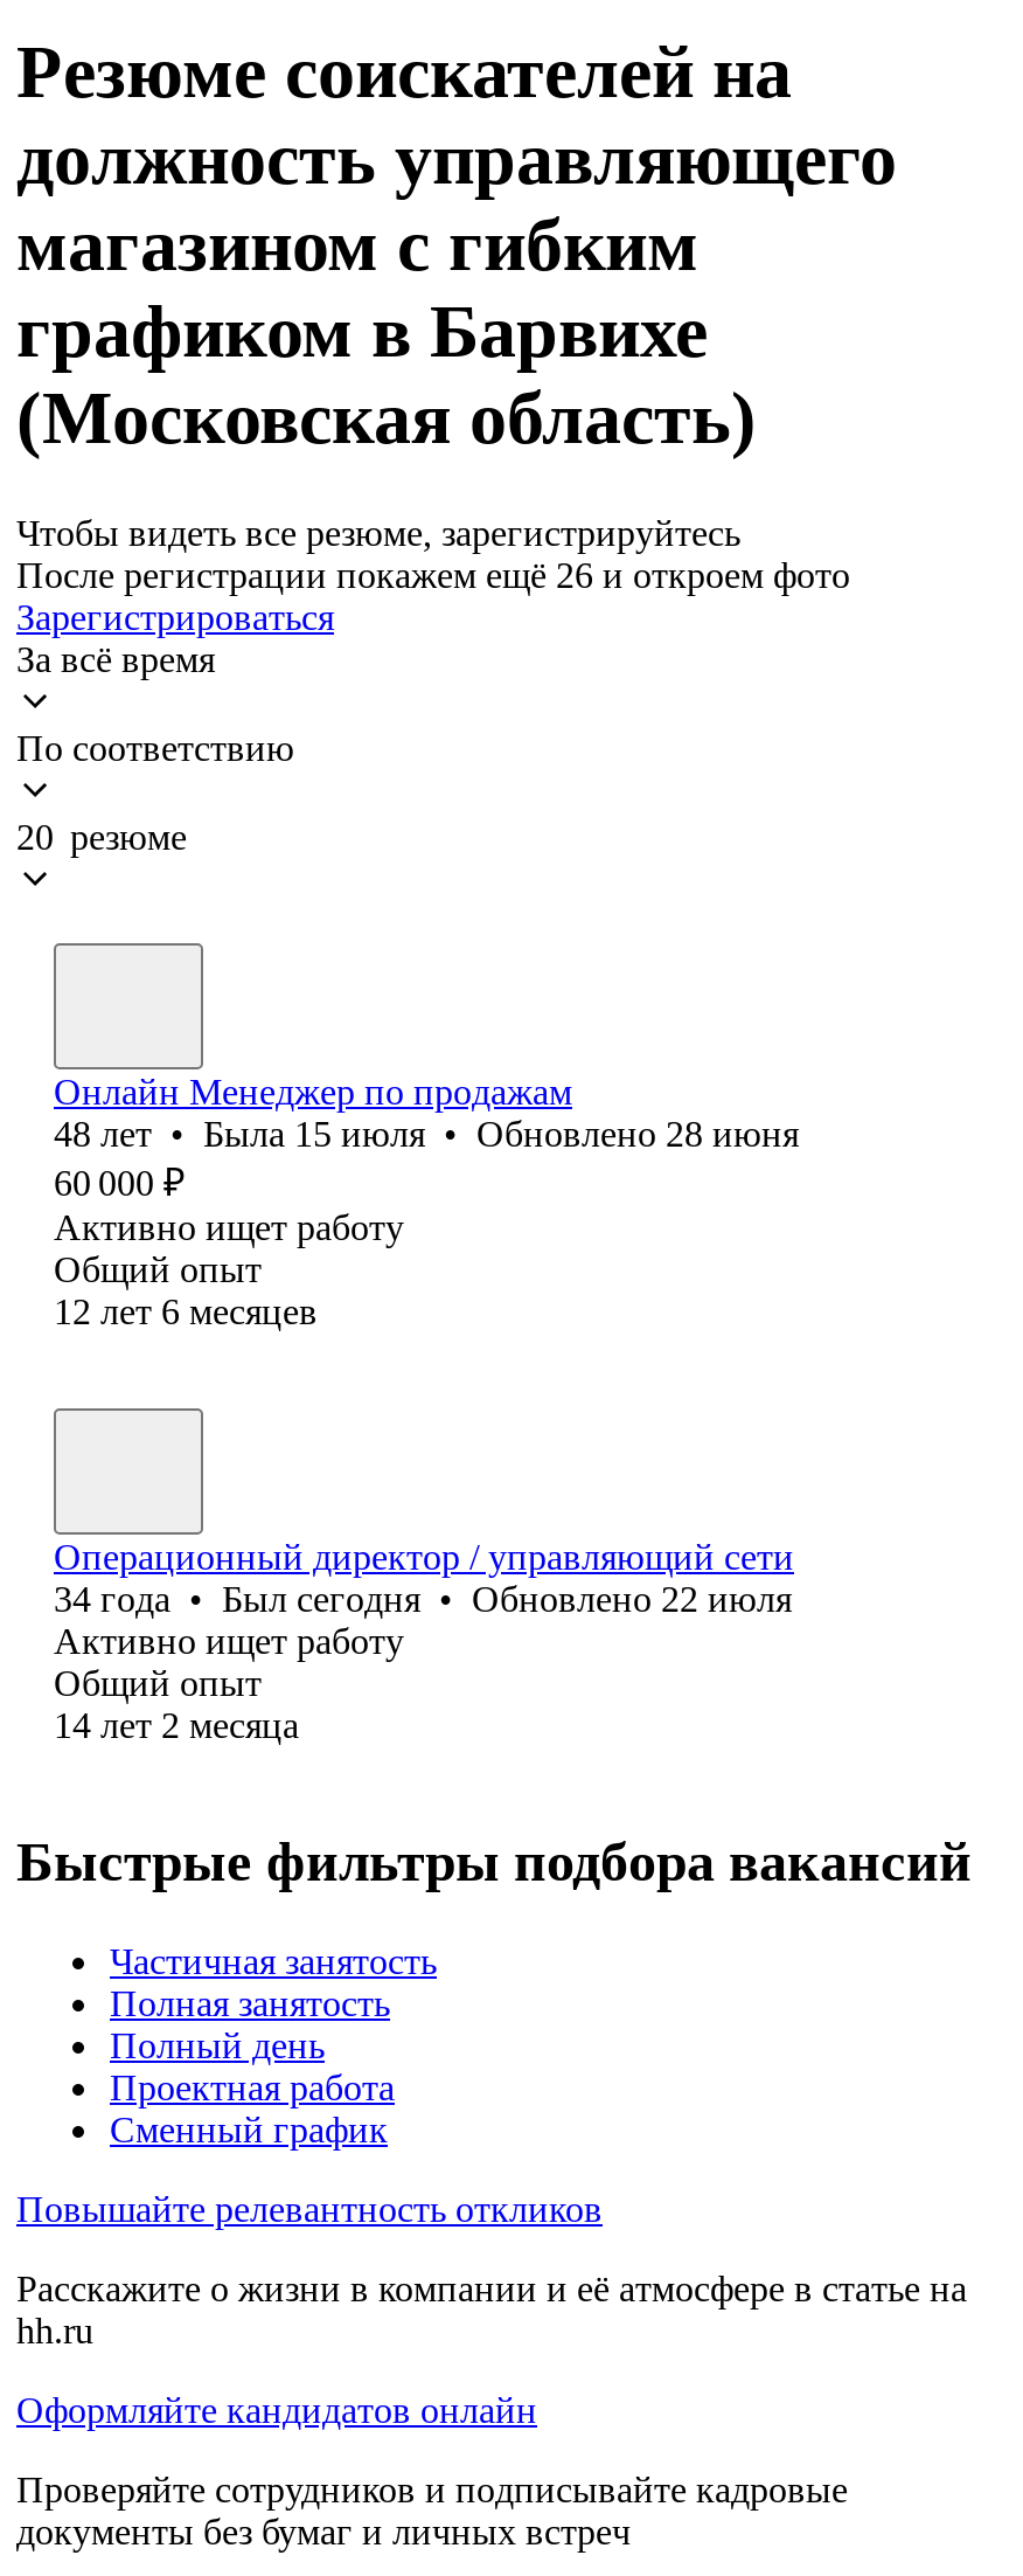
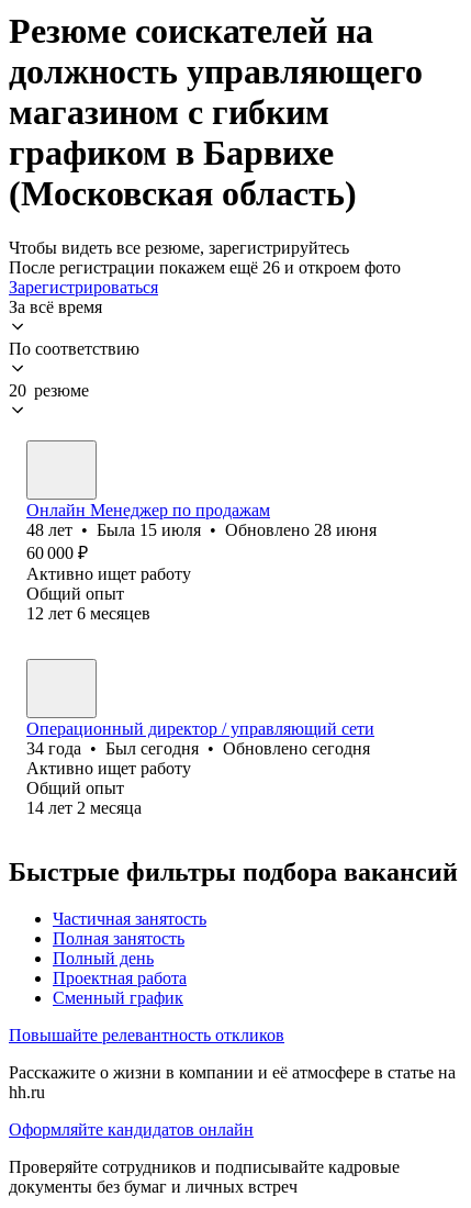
[54,1579,792,1619] 34 года • Был сегодня • Обновлено 22 июля -> [26,739,370,758] 34 года • Был сегодня • Обновлено сегодня

